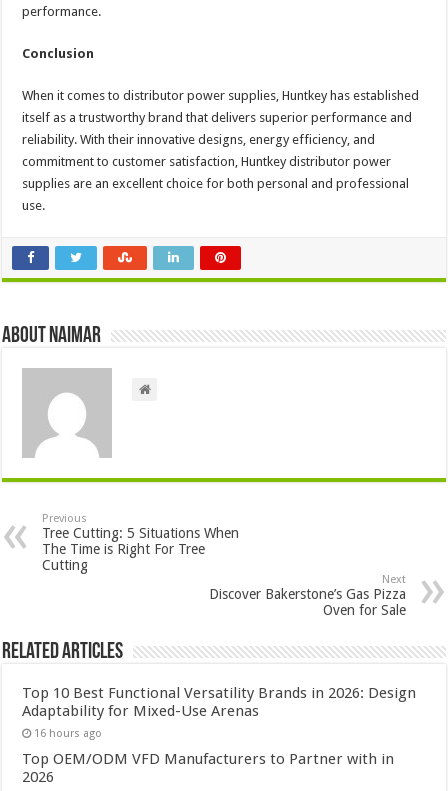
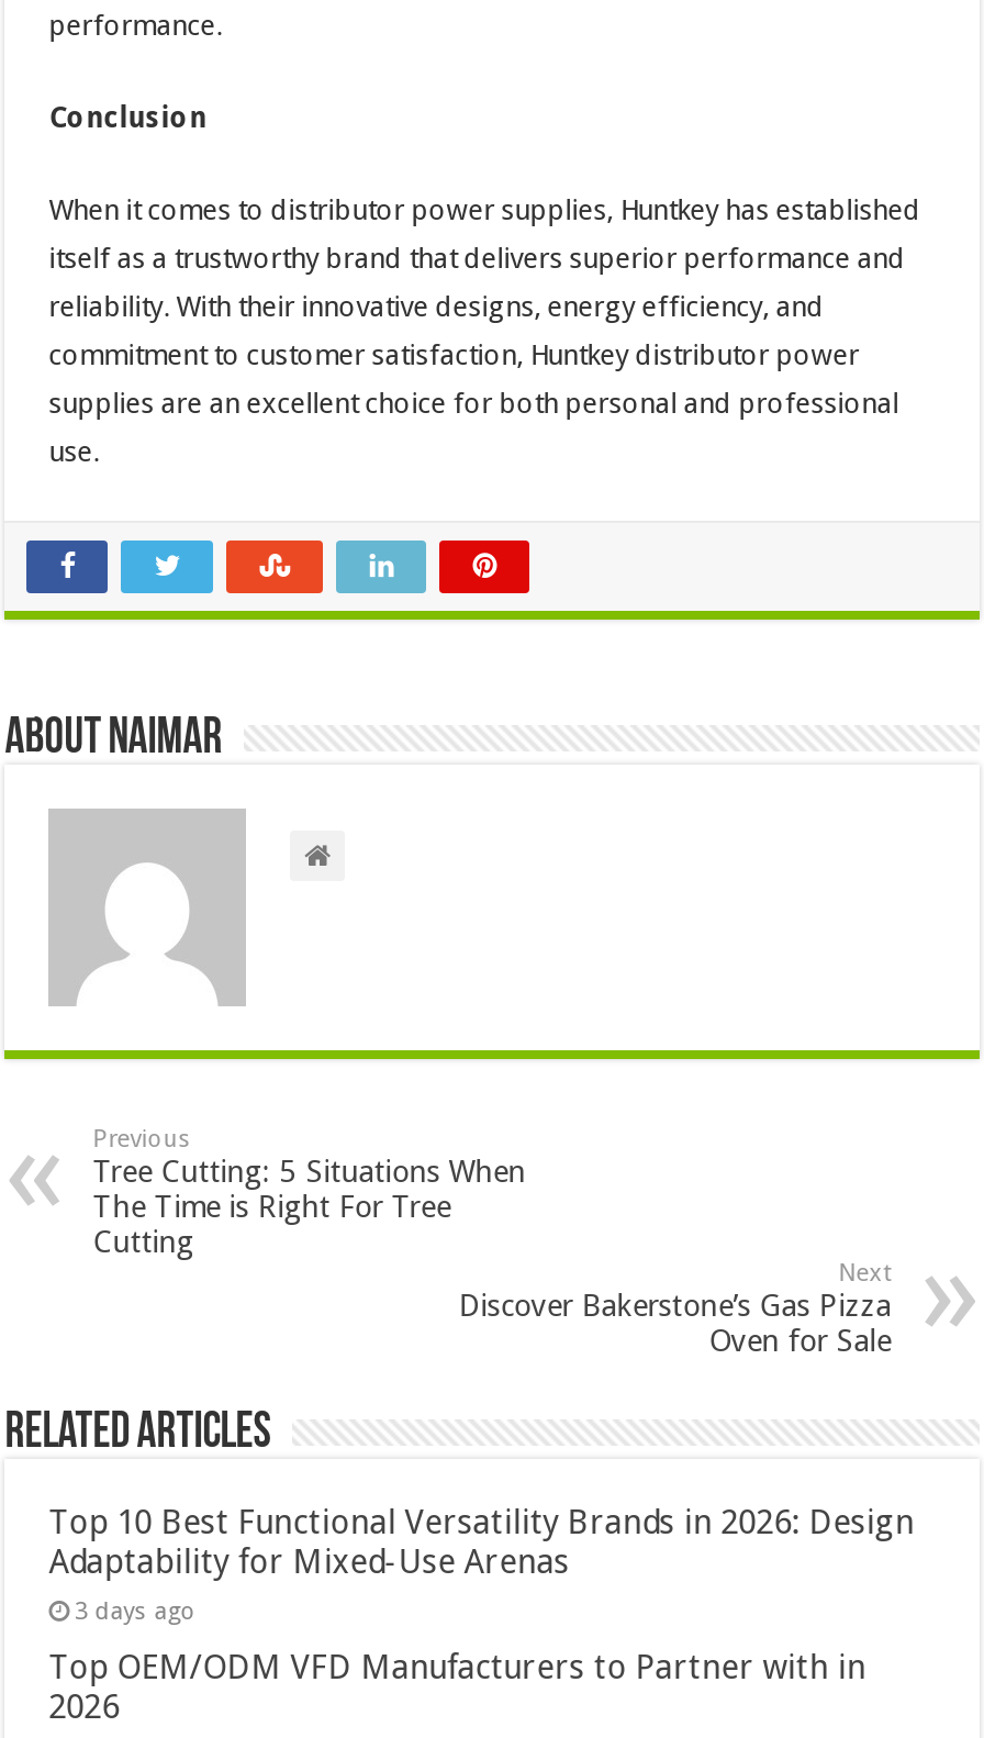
[34,727,102,740] 16 hours ago -> [75,1597,196,1626] 3 days ago

